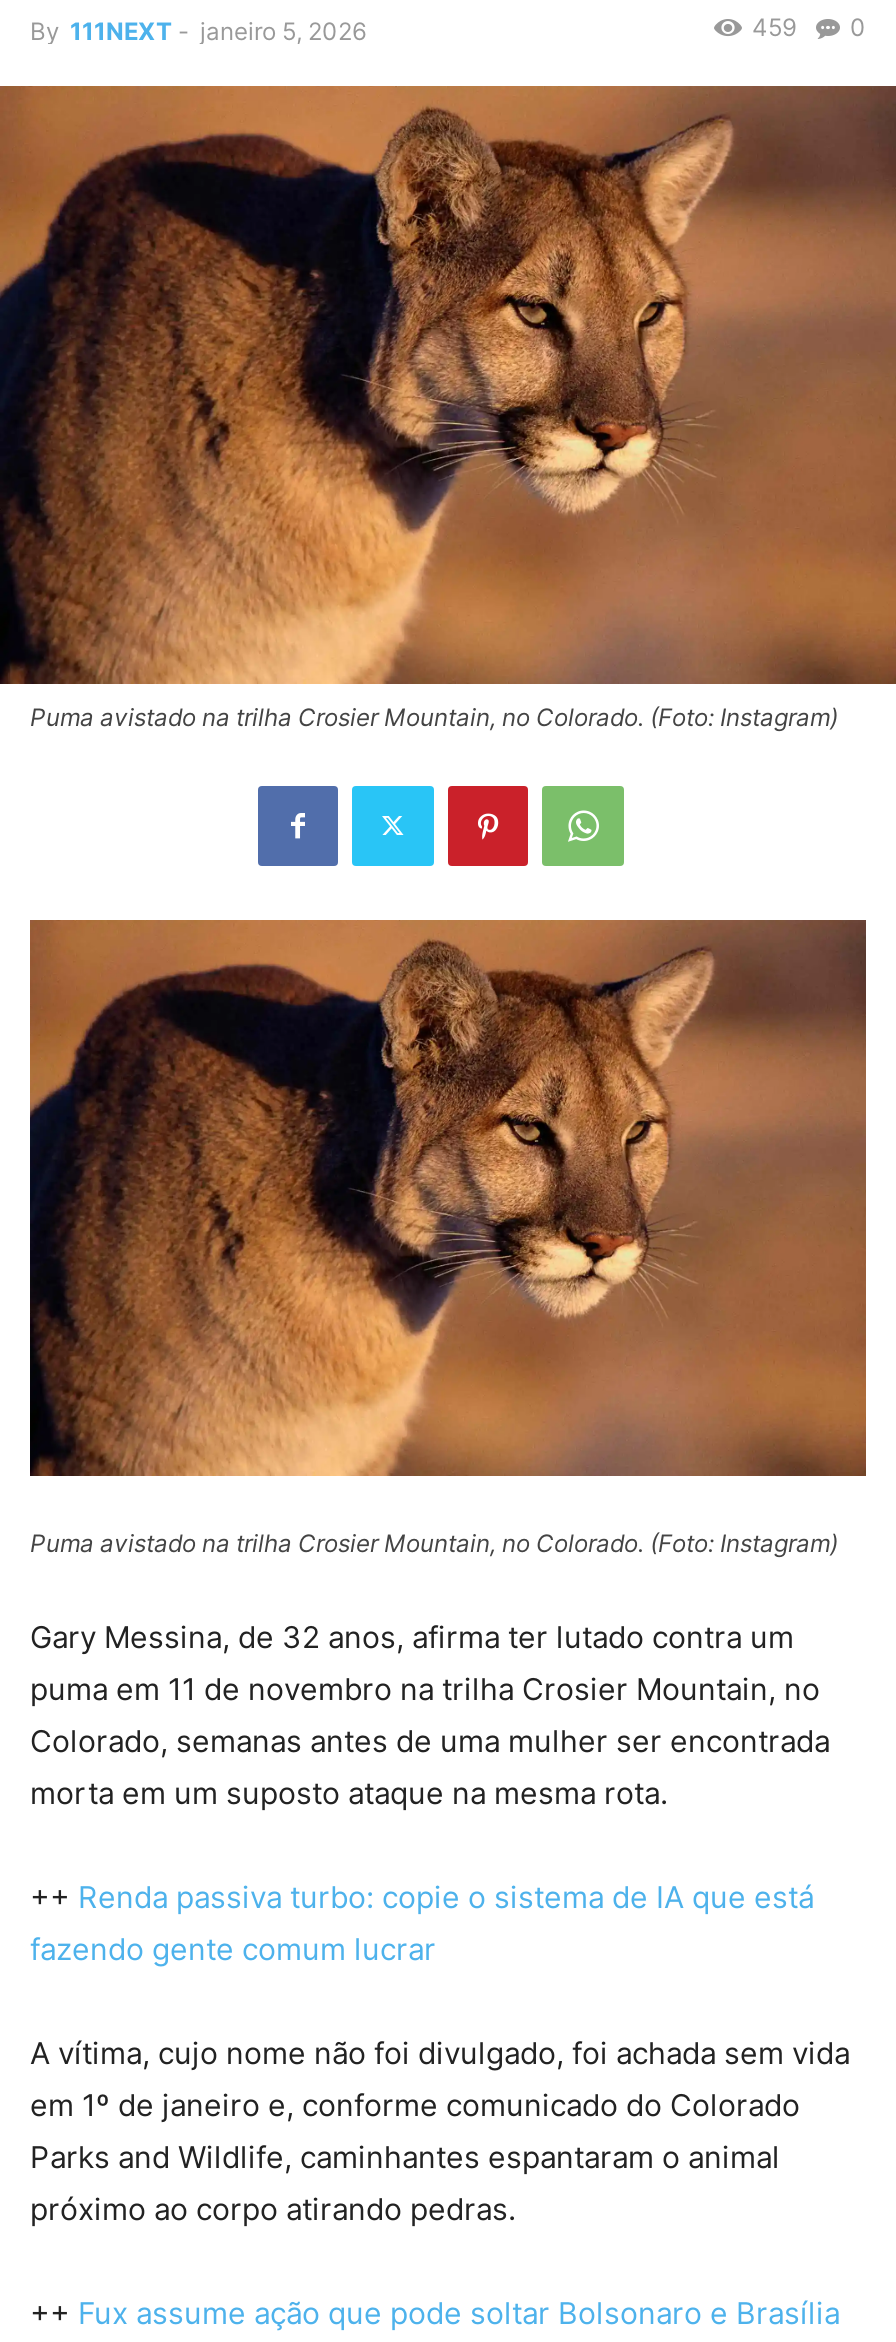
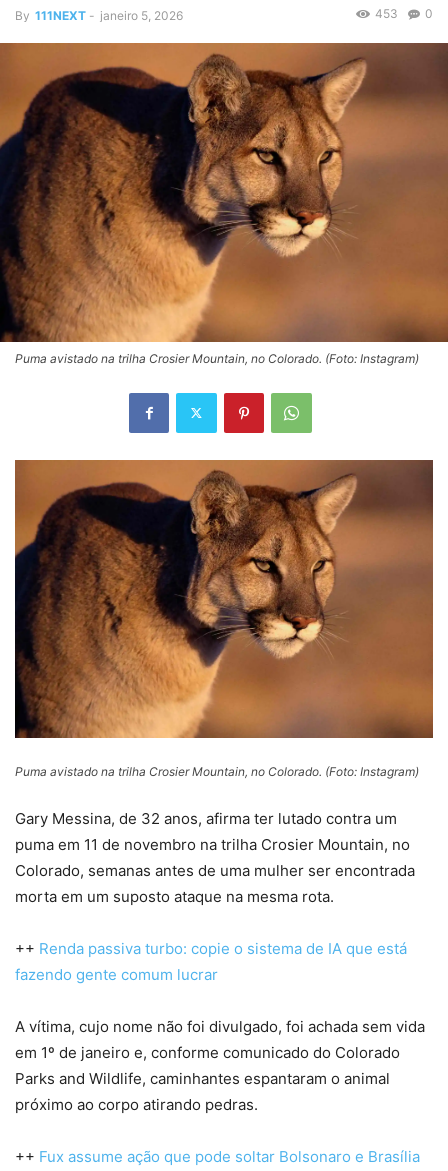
[752,12,866,42] 459 0 -> [375,6,433,21] 453 0

